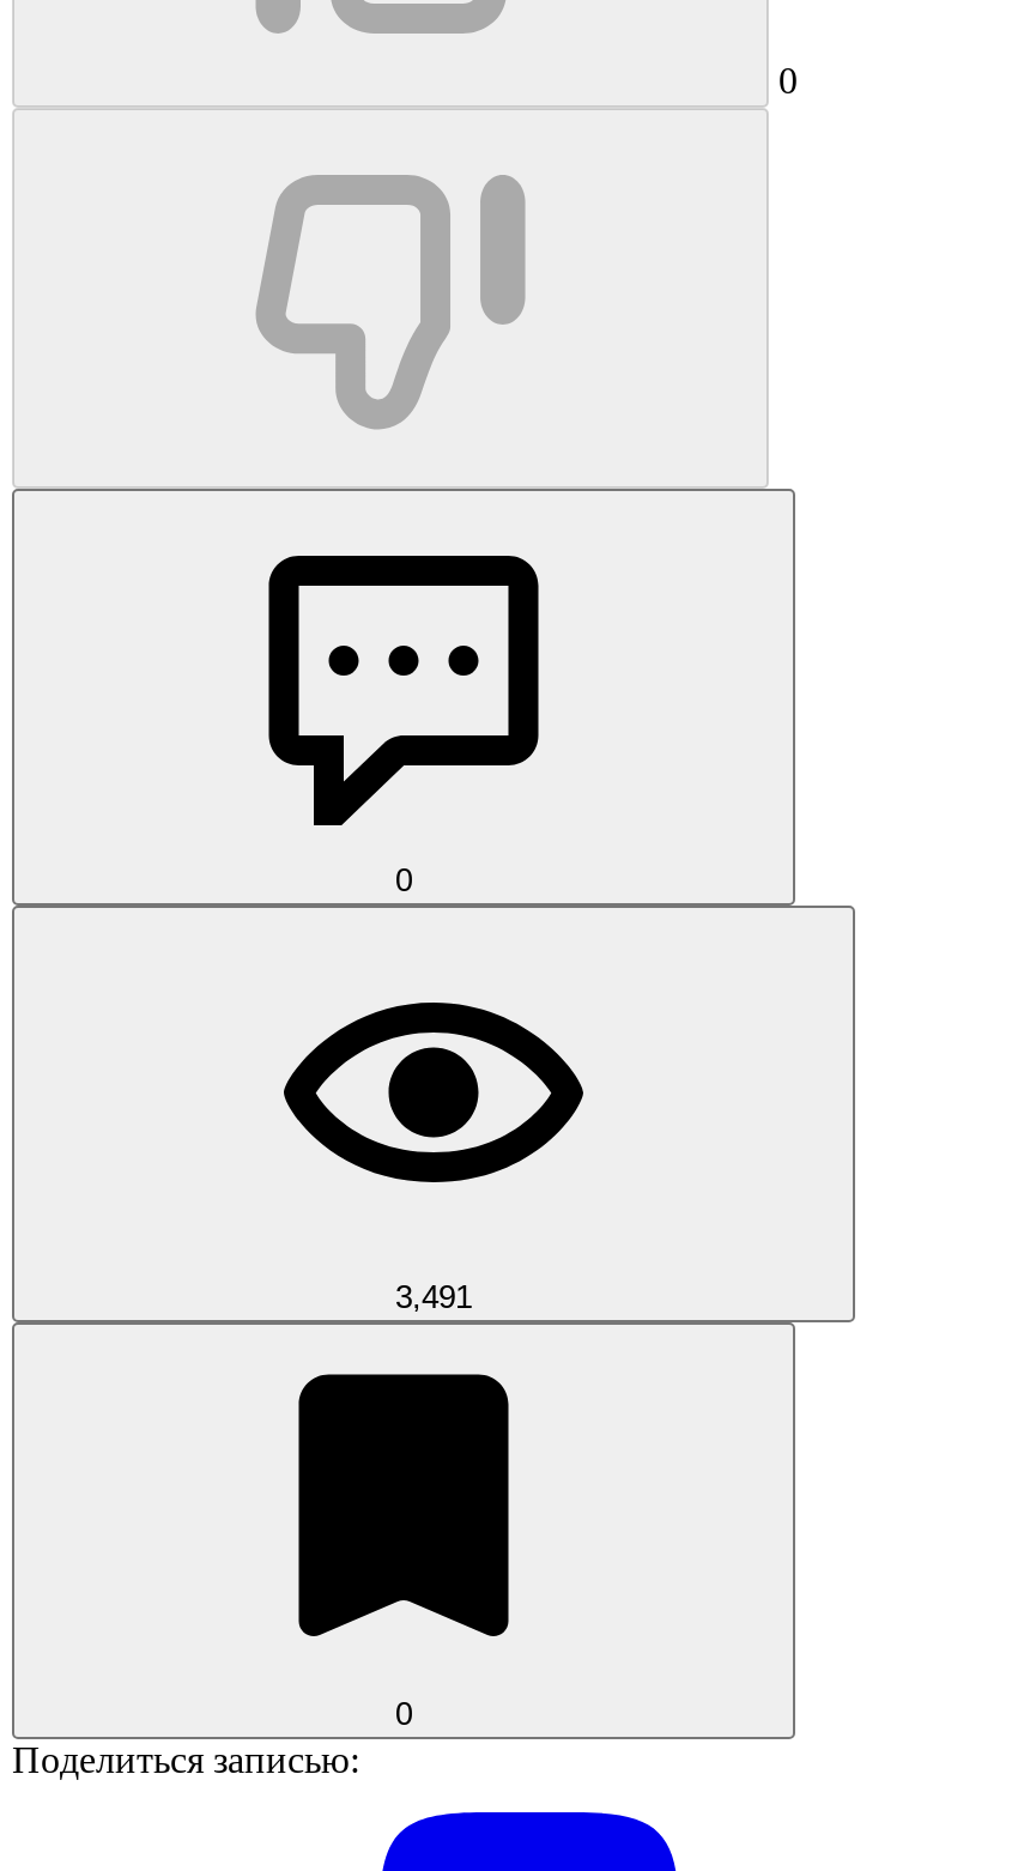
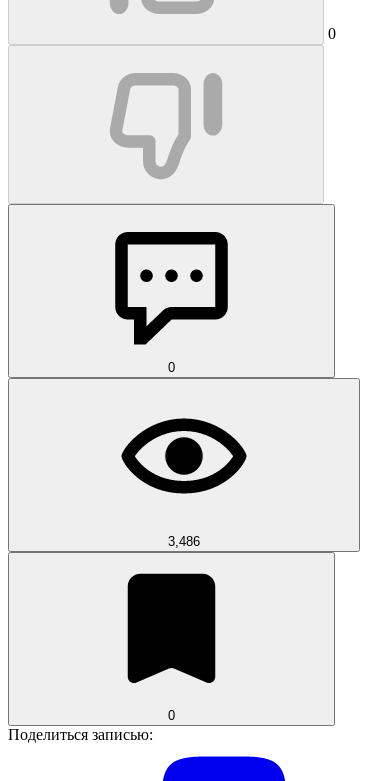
[395,1279,472,1315] 3,491 -> [168,534,200,549] 3,486

